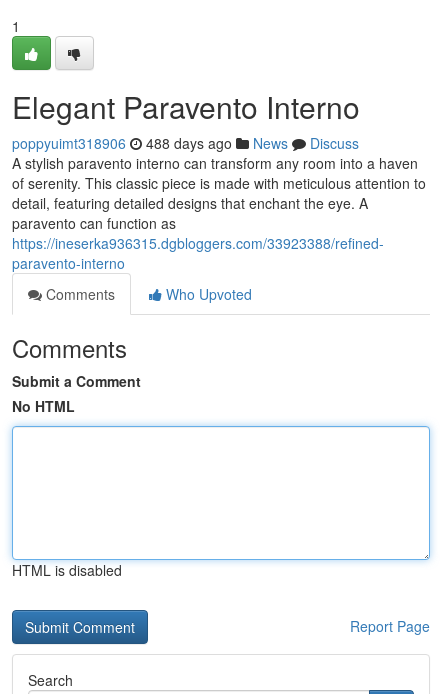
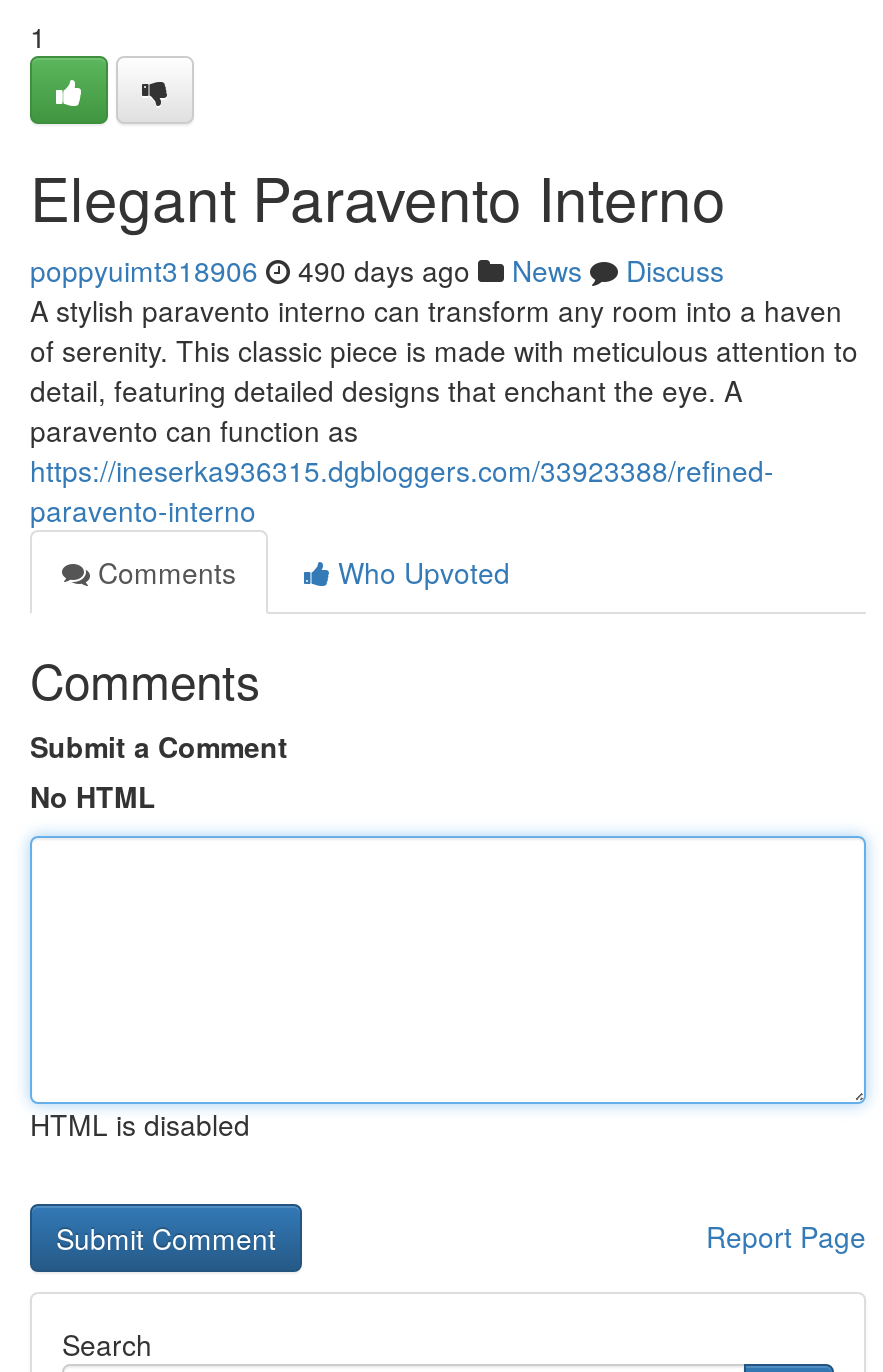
[12,133,359,153] poppyuimt318906 488 days ago News Discuss -> [30,250,724,290] poppyuimt318906 490 days ago News Discuss

